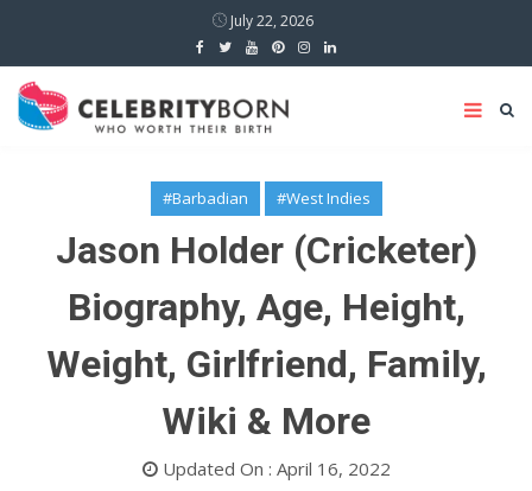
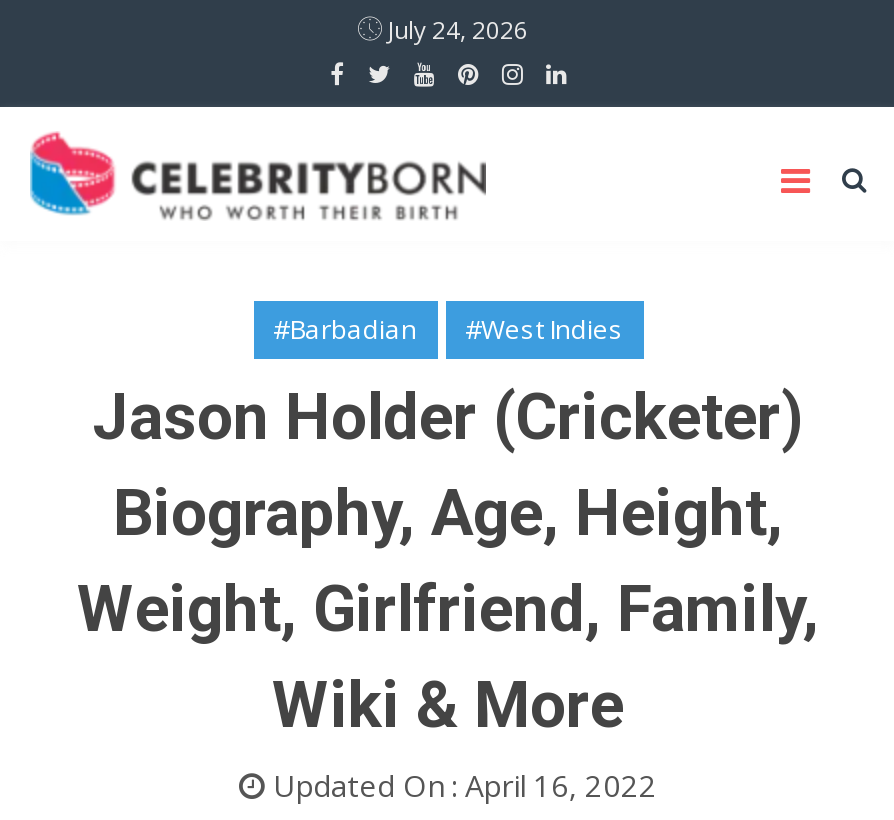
[227,11,313,31] July 22, 2026 -> [382,13,528,47] July 24, 2026

